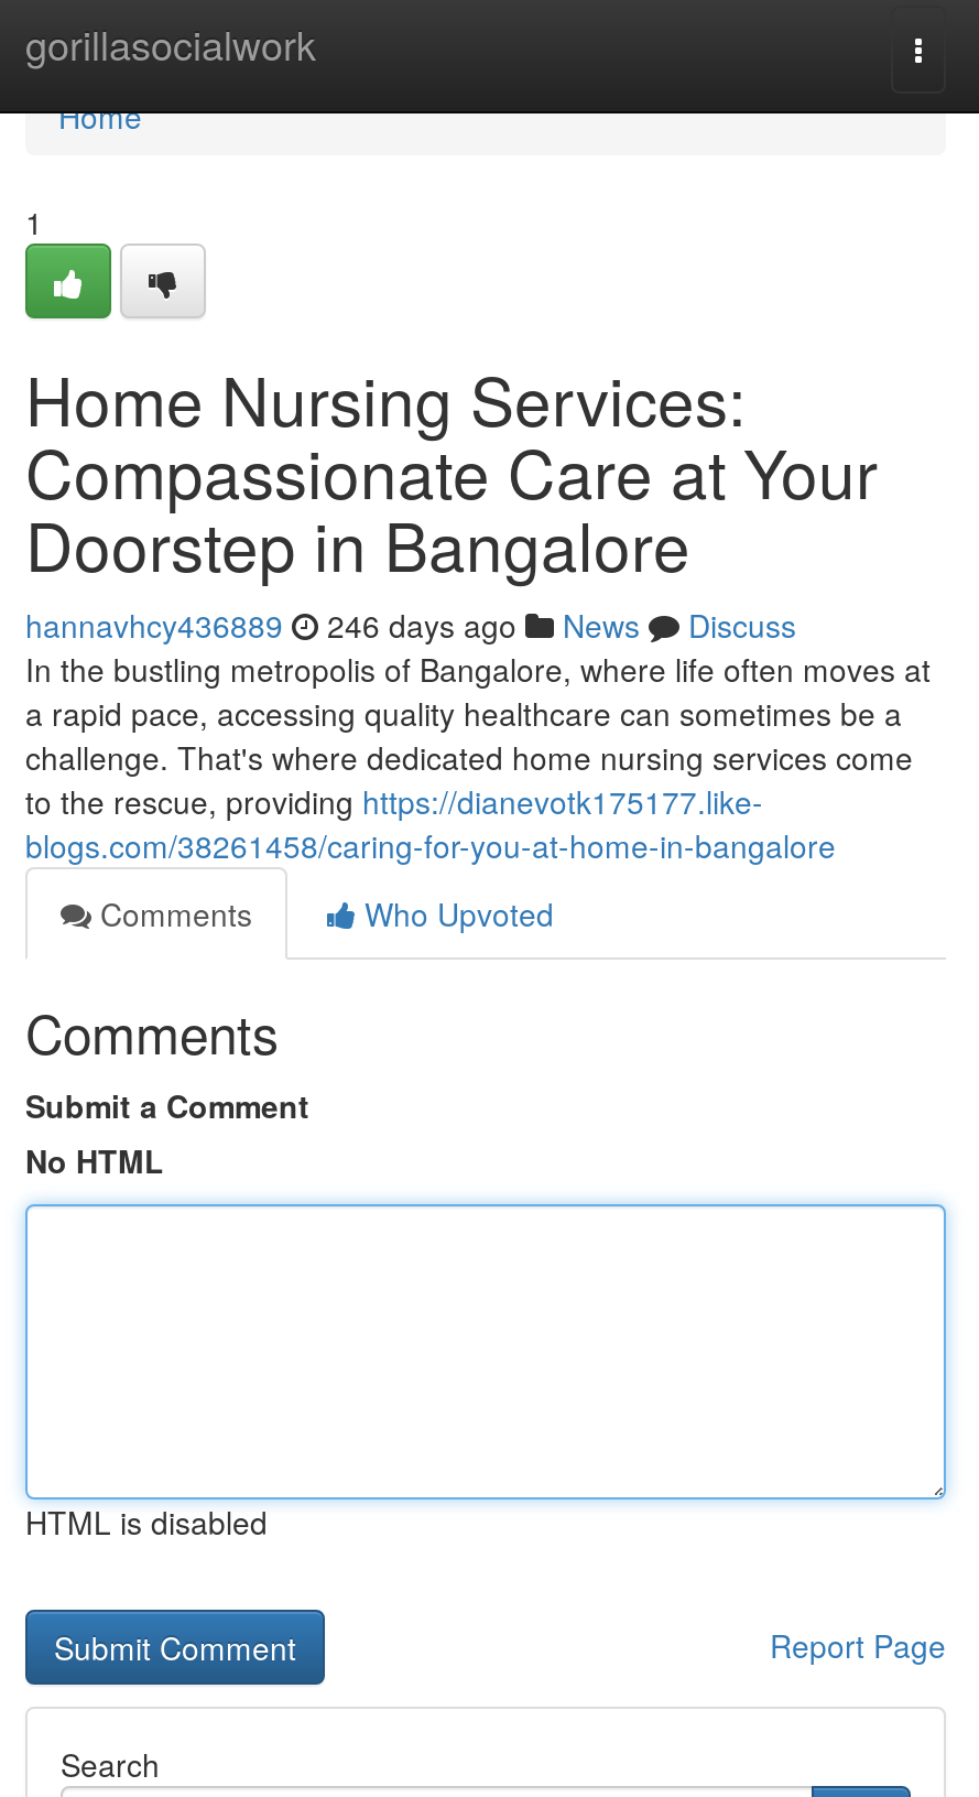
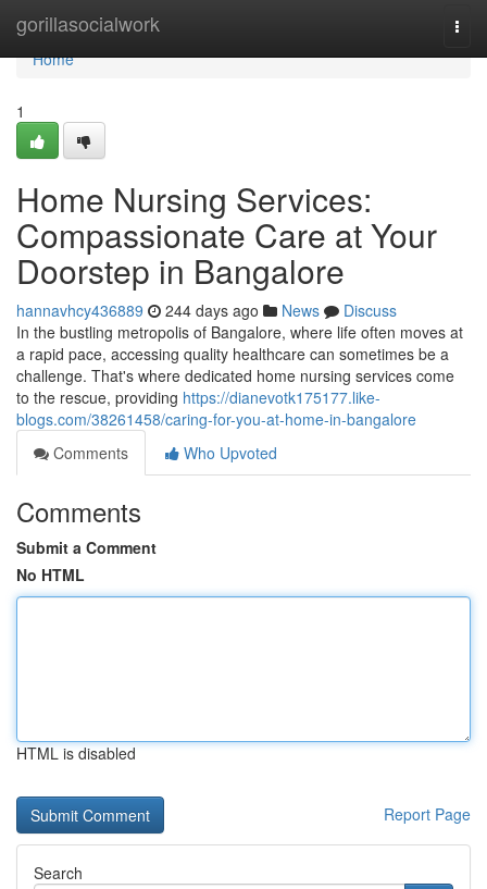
[25,603,796,647] hannavhcy436889 246 days ago News Discuss -> [16,299,397,321] hannavhcy436889 244 days ago News Discuss

